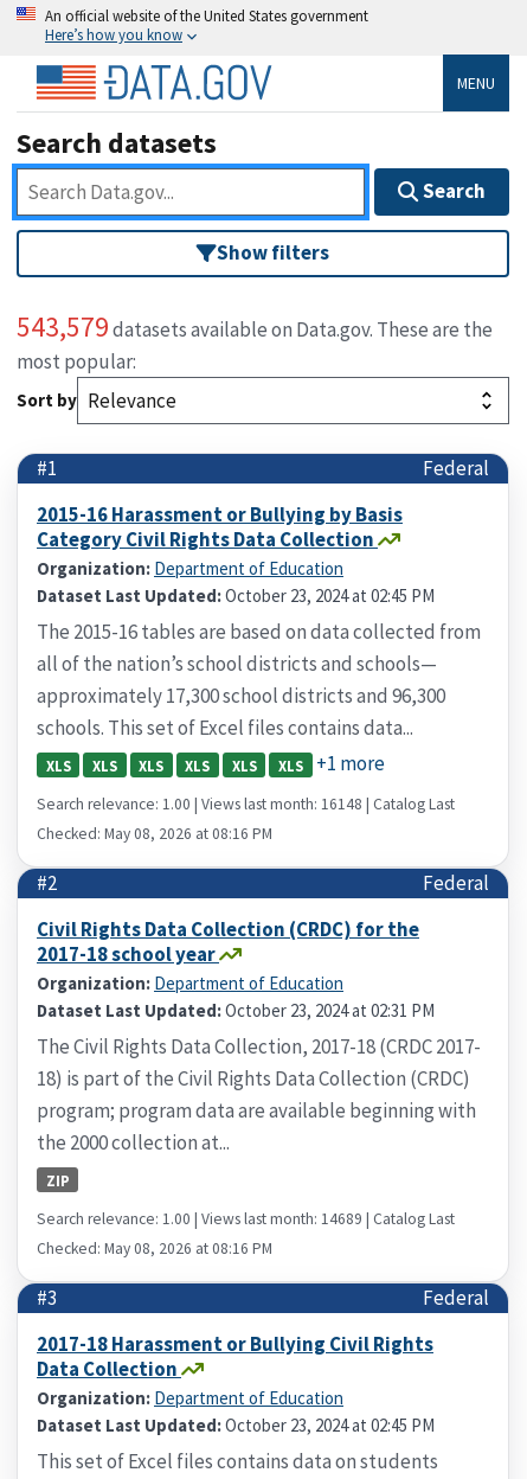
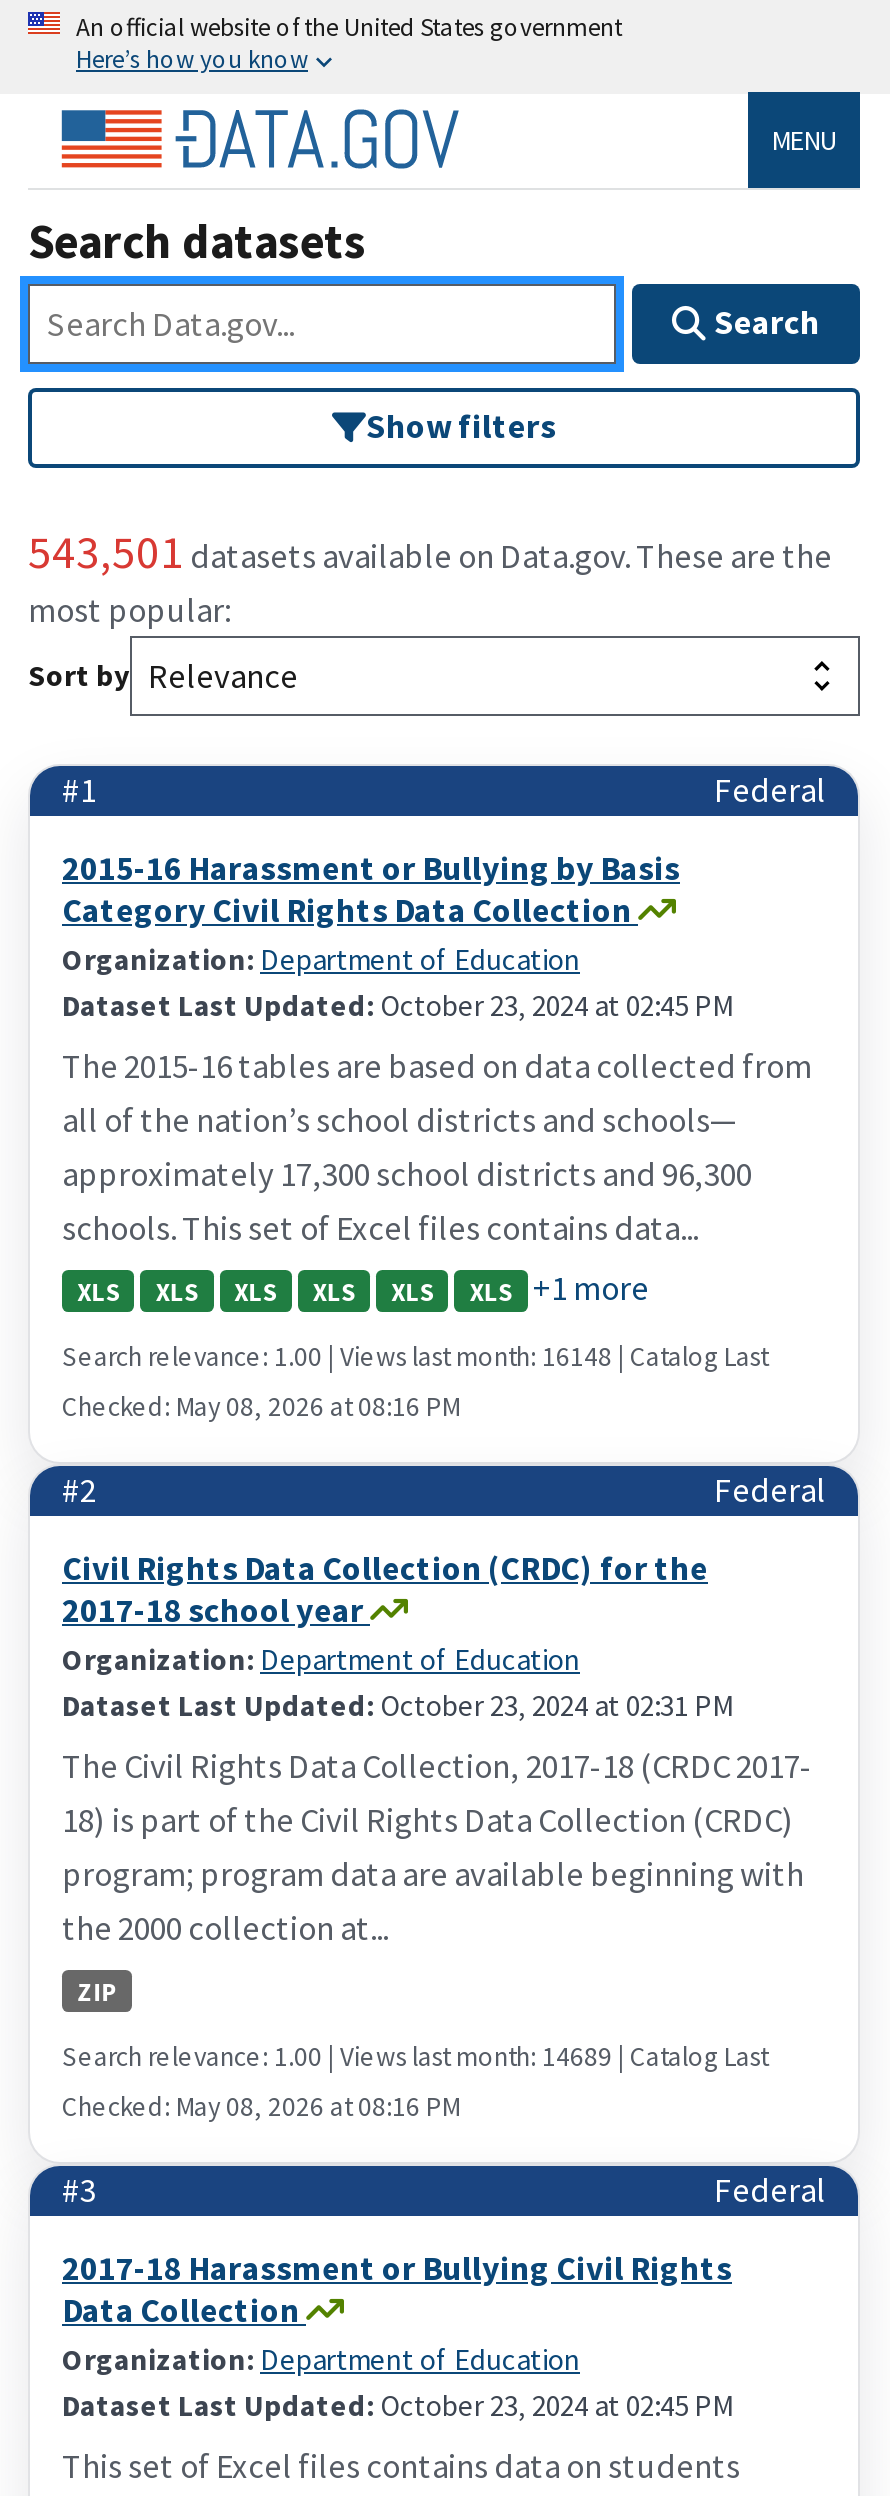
[17,309,493,344] 543,579 datasets available on Data.gov. These are the -> [28,522,832,580] 543,501 datasets available on Data.gov. These are the

